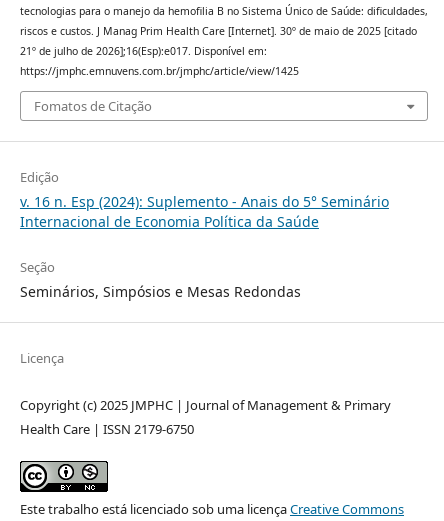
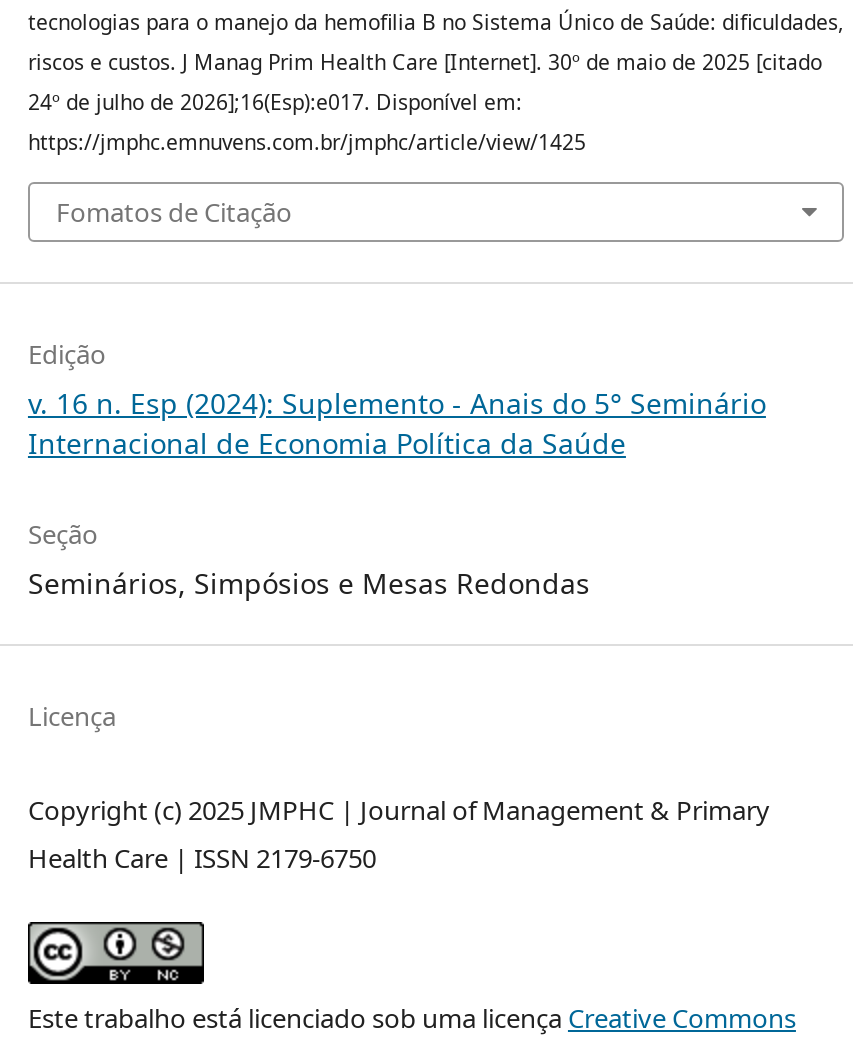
[20,44,267,58] 21º de julho de 2026];16(Esp):e017. Disponível em: -> [28,87,522,115] 24º de julho de 2026];16(Esp):e017. Disponível em:

